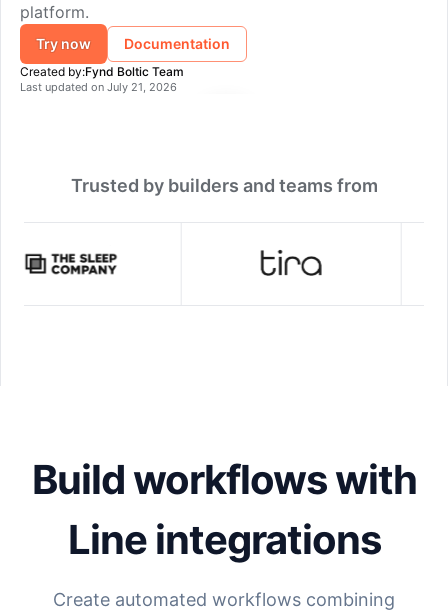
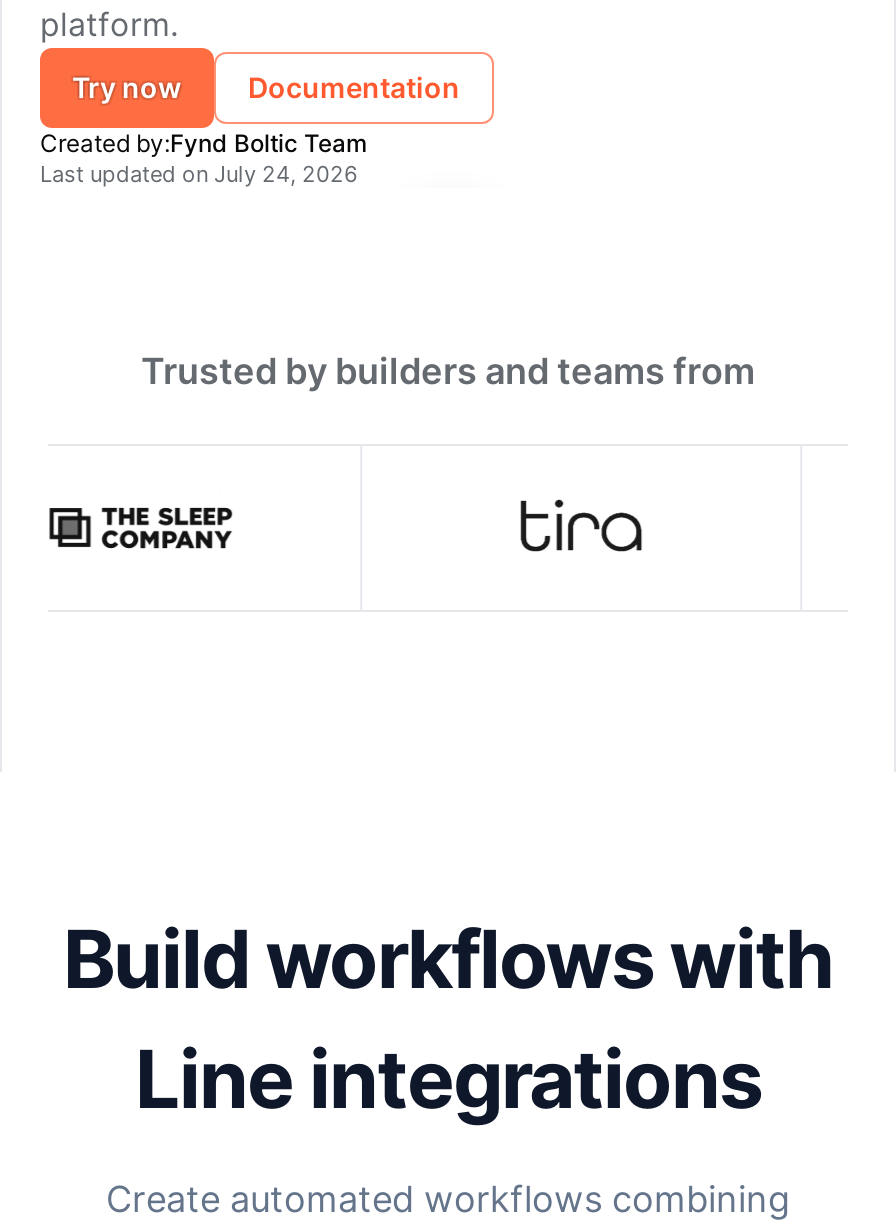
[20,80,177,94] Last updated on July 21, 2026 -> [40,160,358,188] Last updated on July 24, 2026

